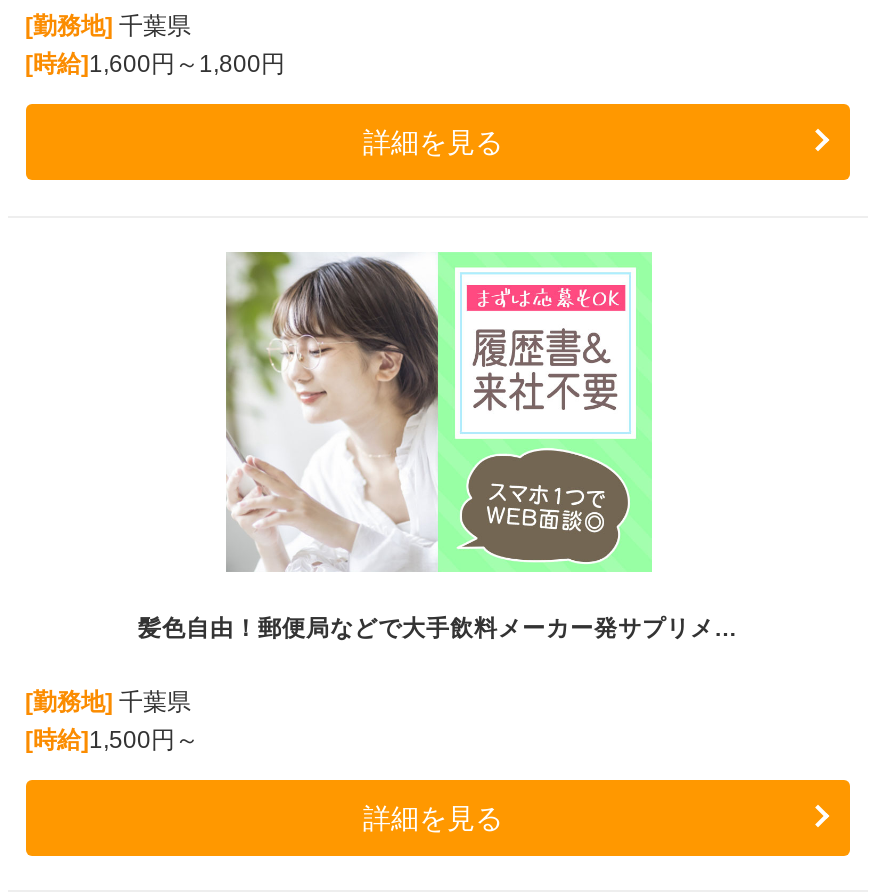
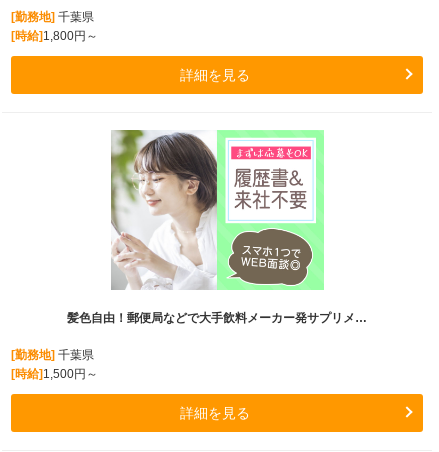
[25,51,285,79] [時給]1,600円～1,800円 -> [10,29,97,43] [時給]1,800円～

